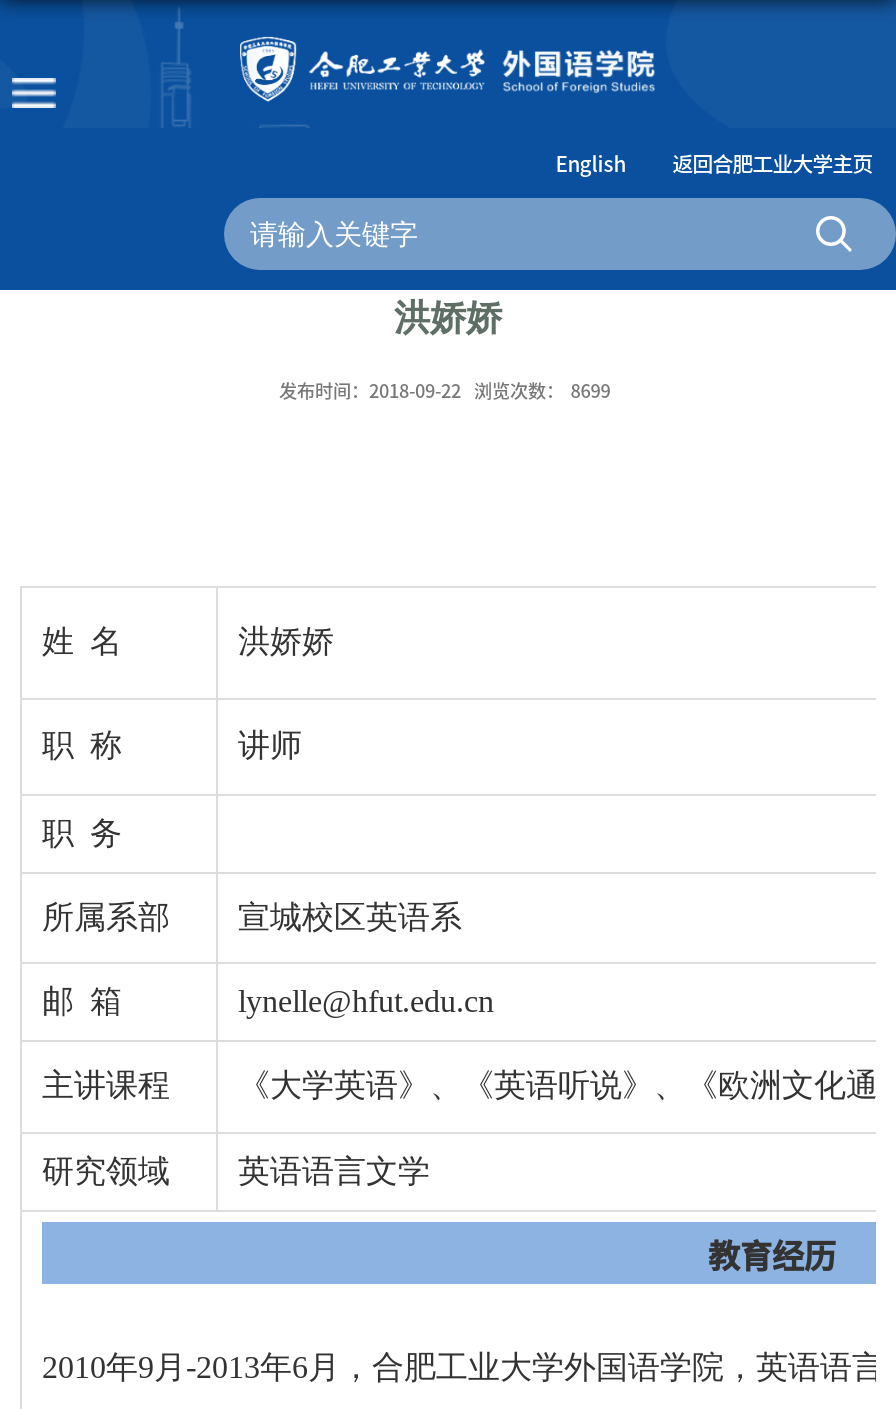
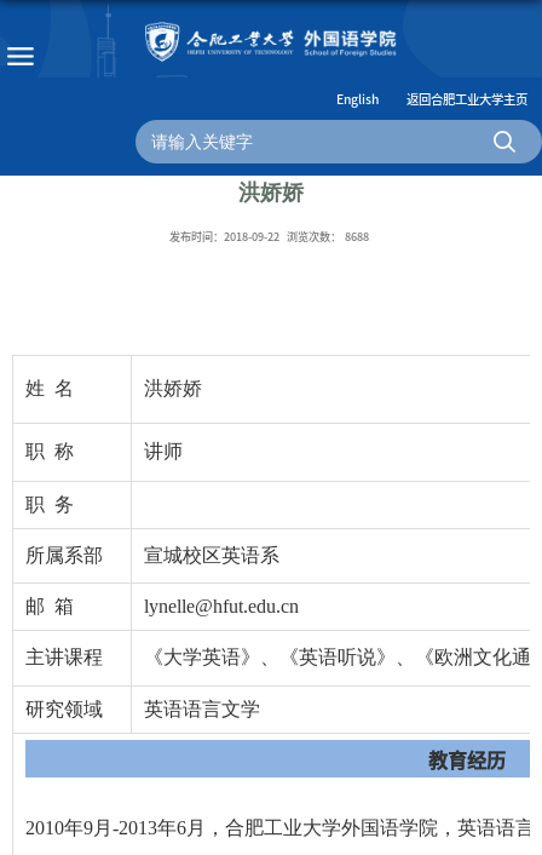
[279,377,610,405] 发布时间：2018-09-22 浏览次数： 8699 -> [169,228,369,245] 发布时间：2018-09-22 浏览次数： 8688

